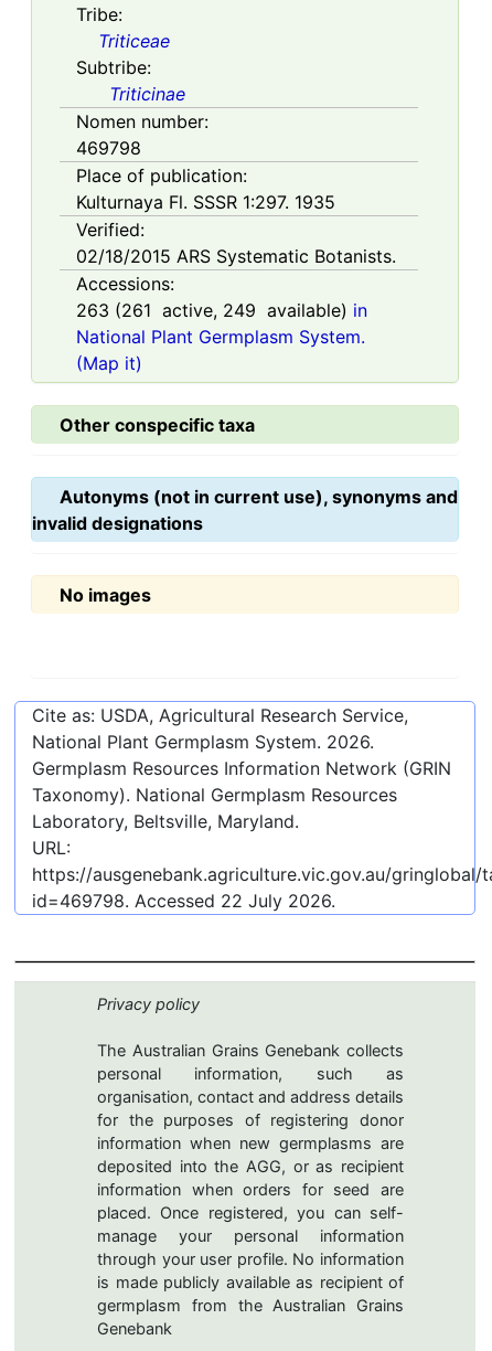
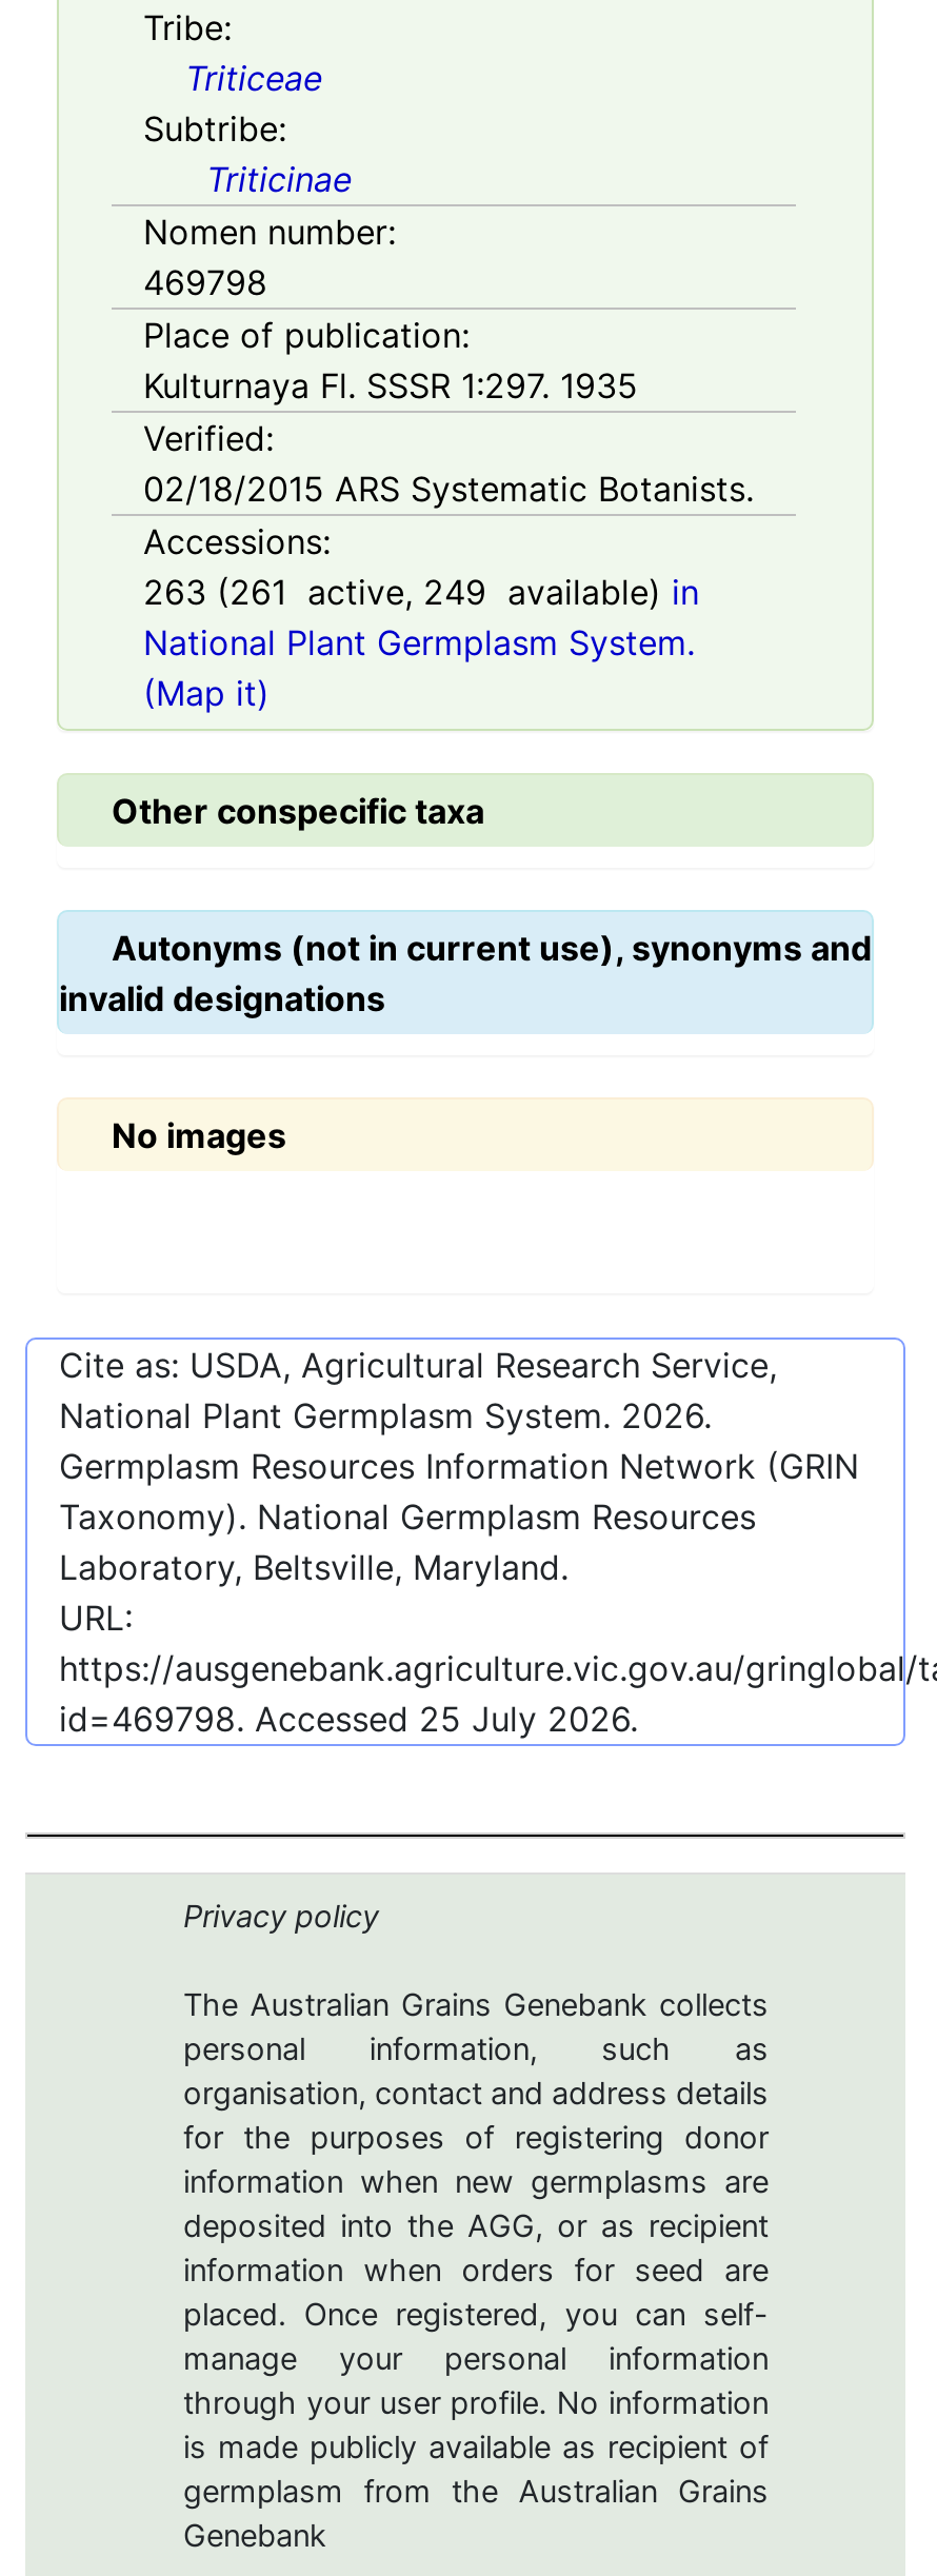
[32,890,335,912] id=469798. Accessed 22 July 2026. -> [59,1698,638,1740] id=469798. Accessed 25 July 2026.

